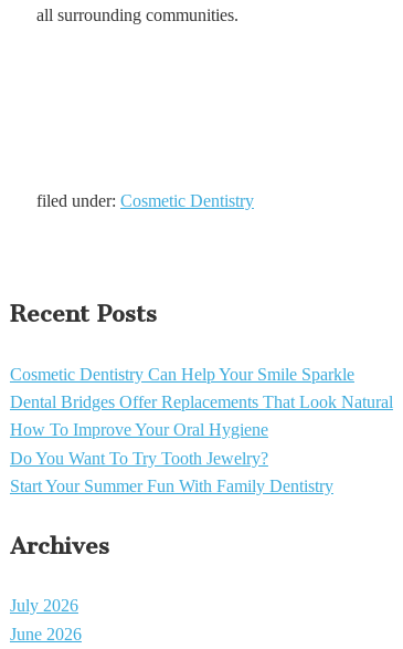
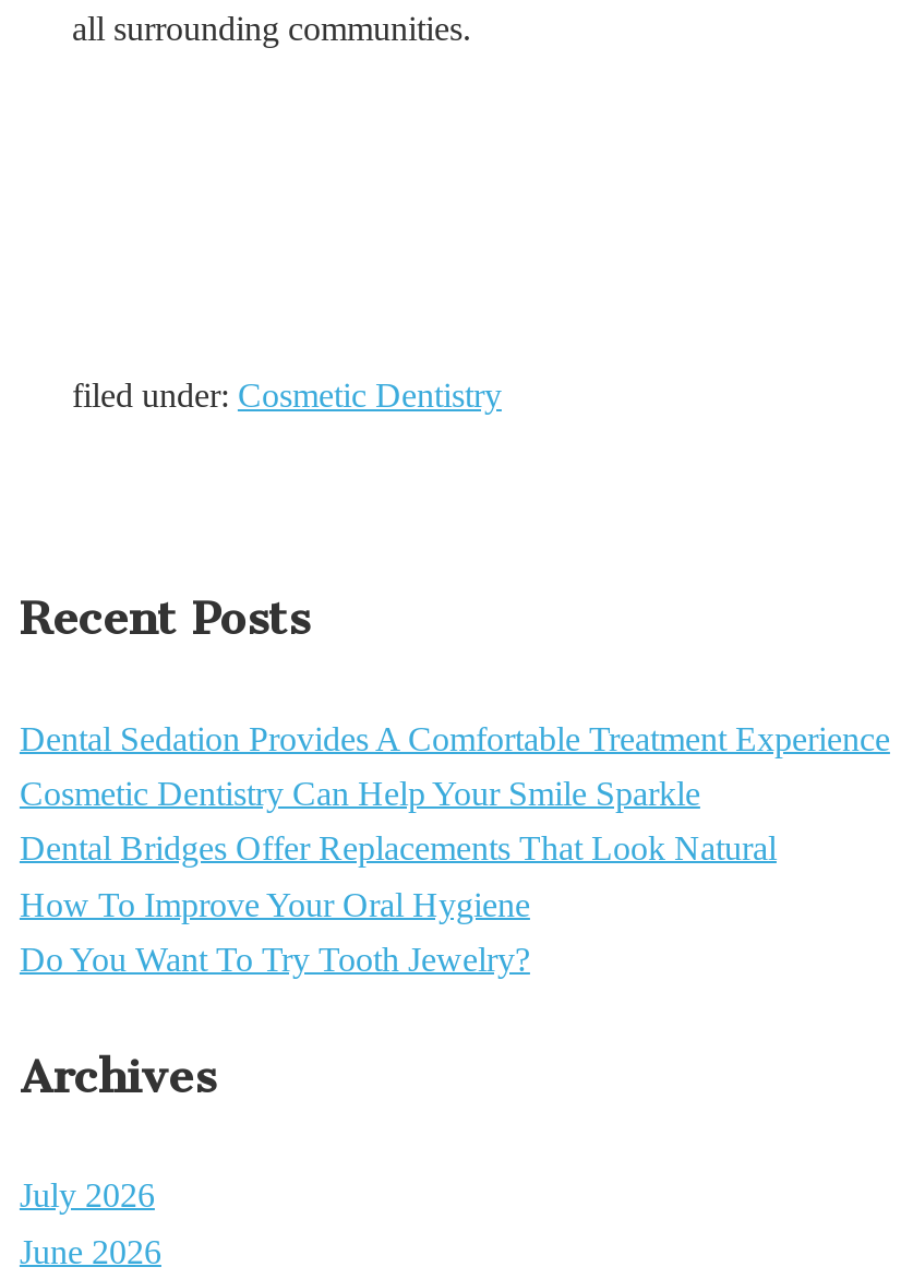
none -> [20,719,890,756] Dental Sedation Provides A Comfortable Treatment Experience
moved [10,365,393,468] -> [20,774,777,977]: Cosmetic Dentistry Can Help Your Smile Sparkle | Dental Bridges Offer Replacements That Look Natural | How To Improve Your Oral Hygiene | Do You Want To Try Tooth Jewelry?
[10,477,333,496] Start Your Summer Fun With Family Dentistry -> none

